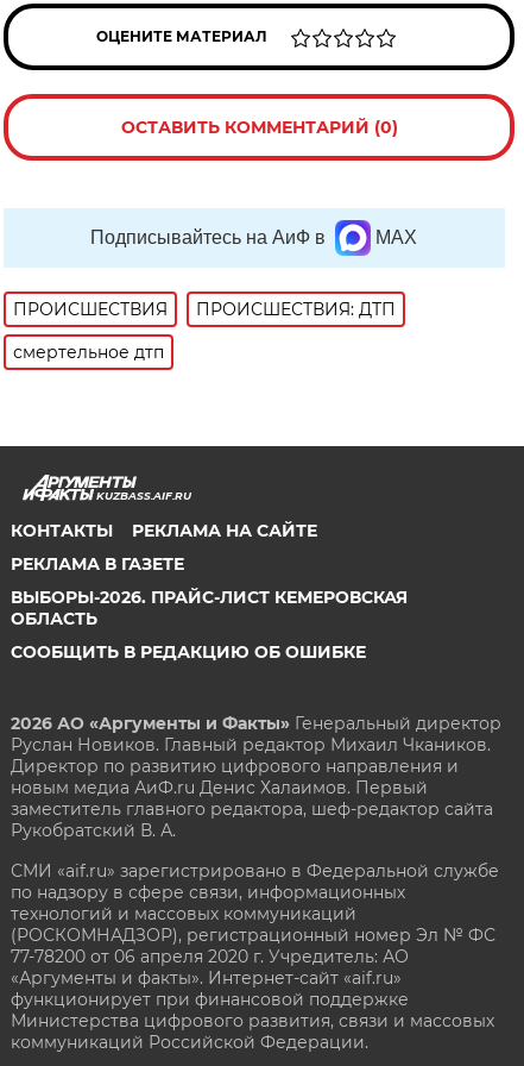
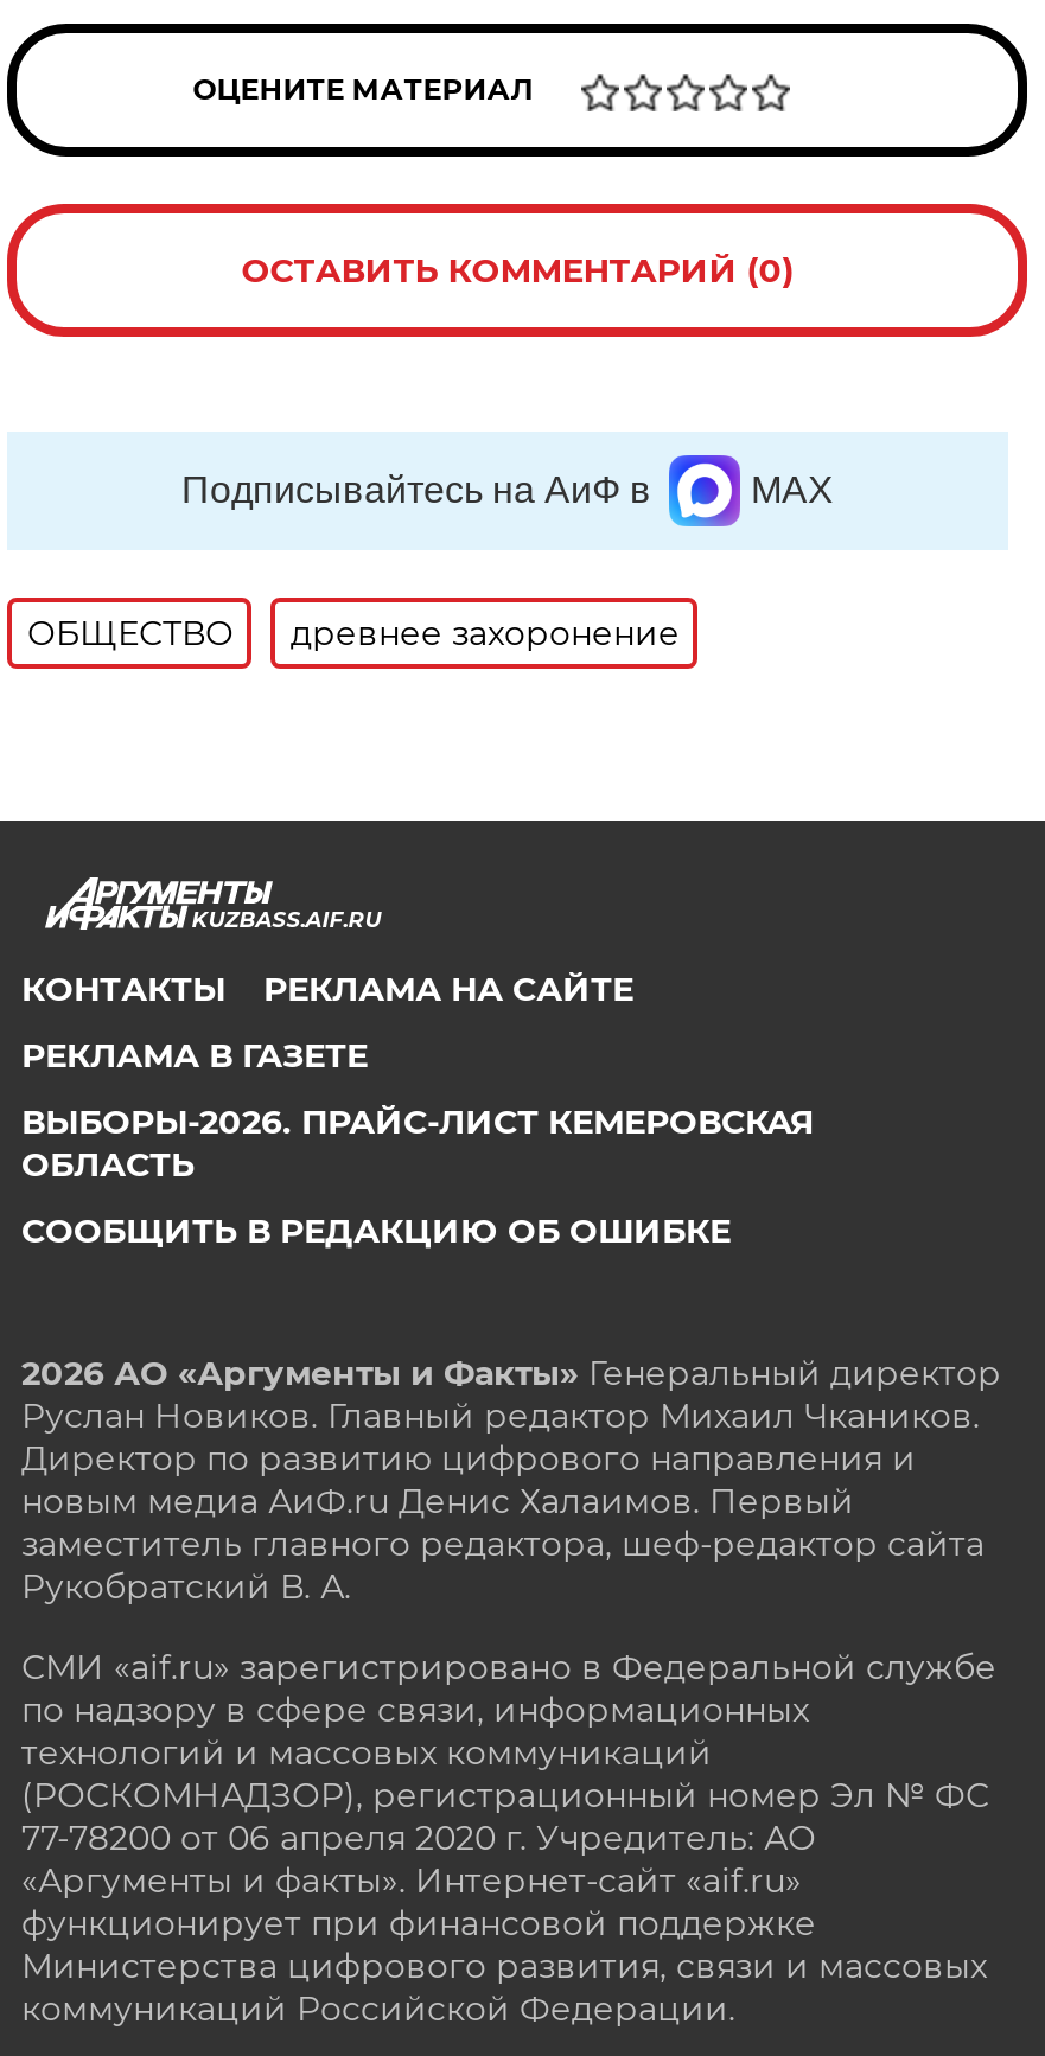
[14,299,396,363] ПРОИСШЕСТВИЯ | ПРОИСШЕСТВИЯ: ДТП | смертельное дтп -> [27,612,679,655] ОБЩЕСТВО | древнее захоронение

